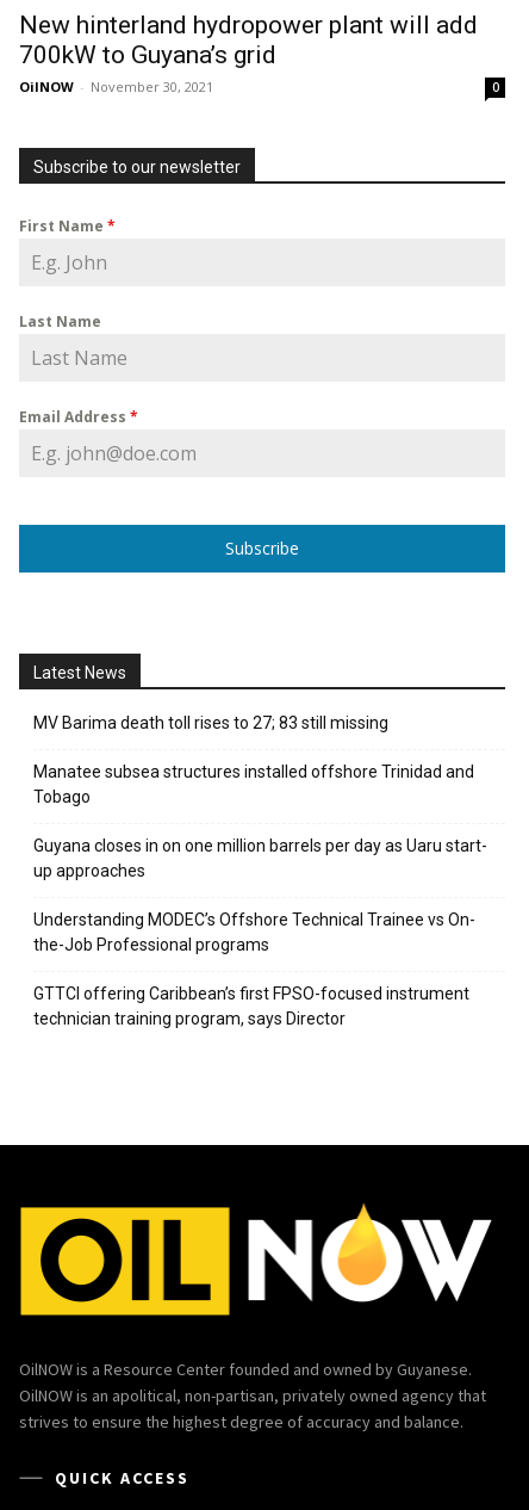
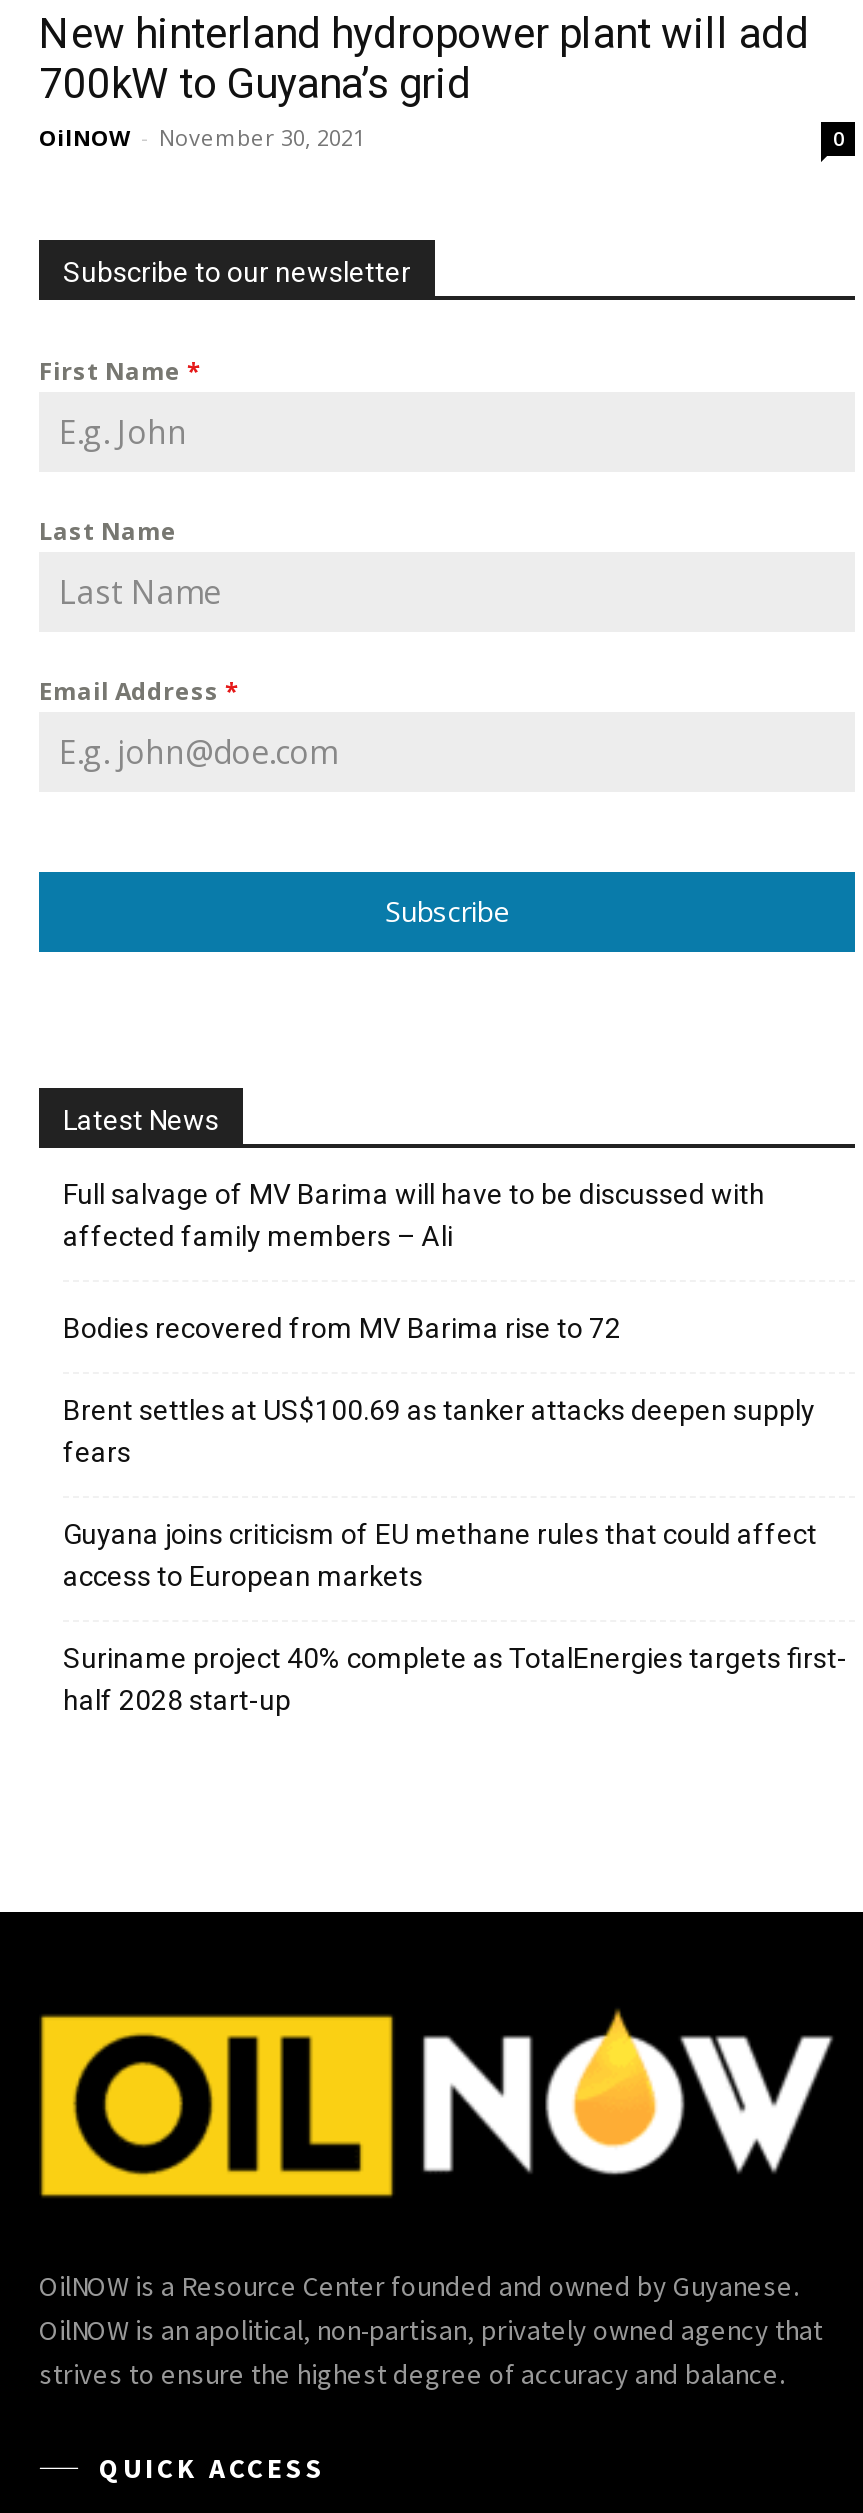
[33,714,388,733] MV Barima death toll rises to 27; 83 still missing -> [63,1179,765,1253] Full salvage of MV Barima will have to be discussed with | affected family members – Ali
[33,763,474,807] Manatee subsea structures installed offshore Trinidad and | Tobago -> [63,1313,621,1345] Bodies recovered from MV Barima rise to 72
[33,837,487,881] Guyana closes in on one million barrels per day as Uaru start- | up approaches -> [63,1395,815,1469] Brent settles at US$100.69 as tanker attacks deepen supply | fears
[33,911,475,955] Understanding MODEC’s Offshore Technical Trainee vs On- | the-Job Professional programs -> [63,1519,817,1593] Guyana joins criticism of EU methane rules that could affect | access to European markets
[33,984,469,1029] GTTCI offering Caribbean’s first FPSO-focused instrument | technician training program, says Director -> [63,1643,847,1717] Suriname project 40% complete as TotalEnergies targets first- | half 2028 start-up

